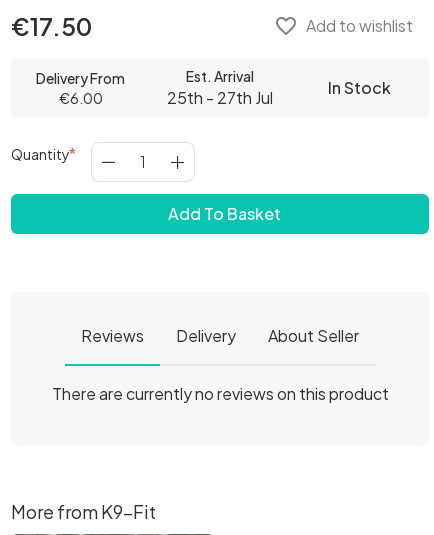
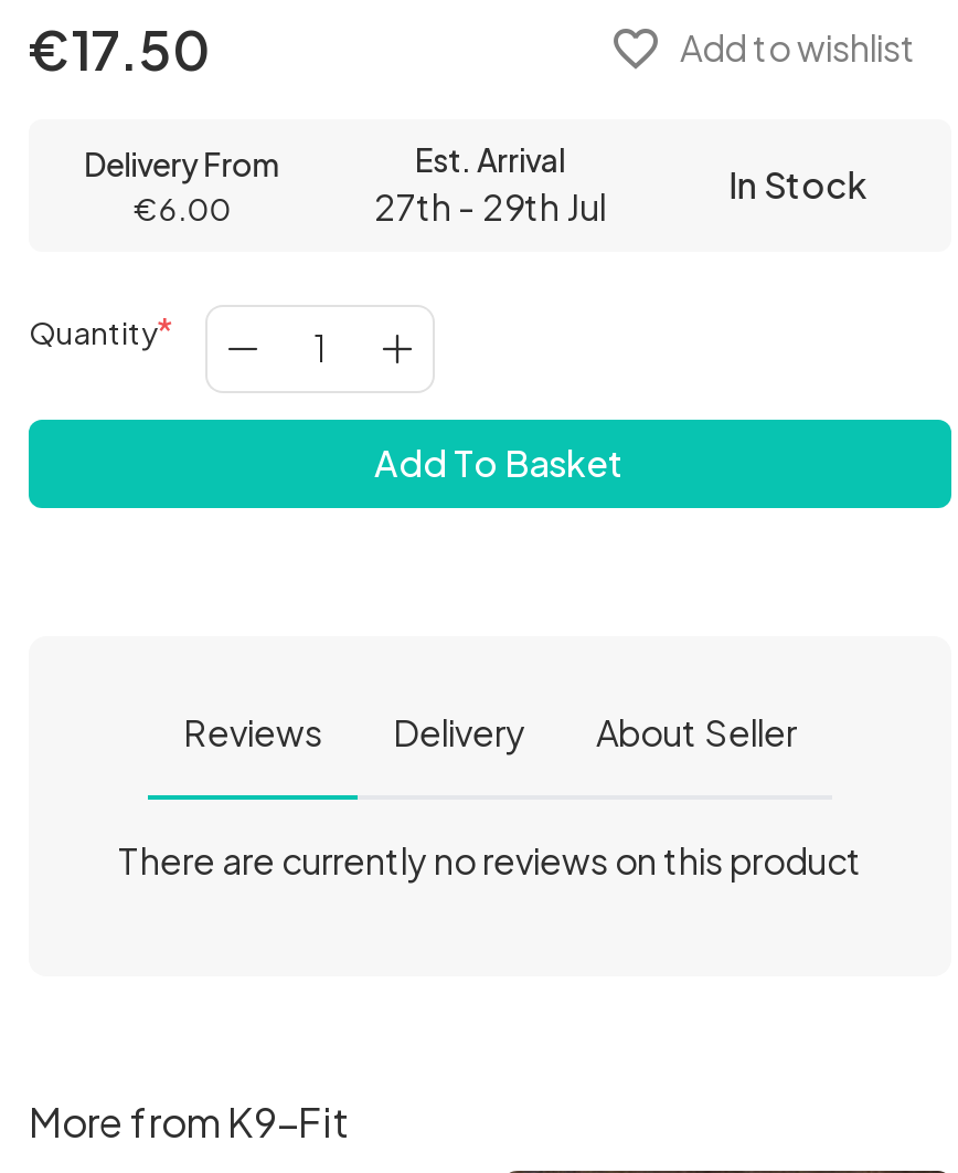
[167,87,273,108] 25th - 27th Jul -> [374,183,606,230] 27th - 29th Jul

